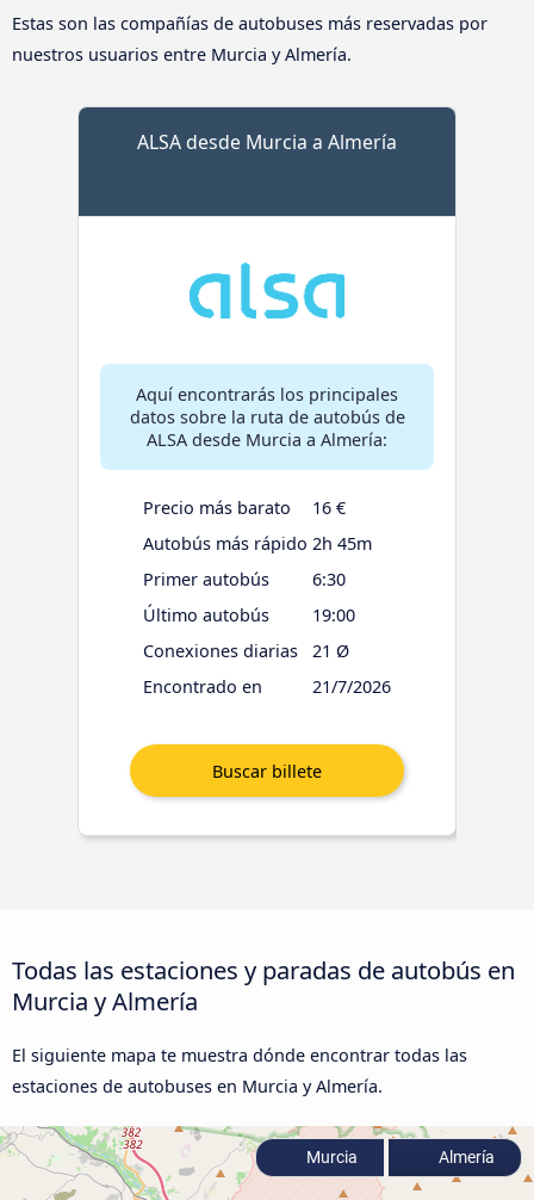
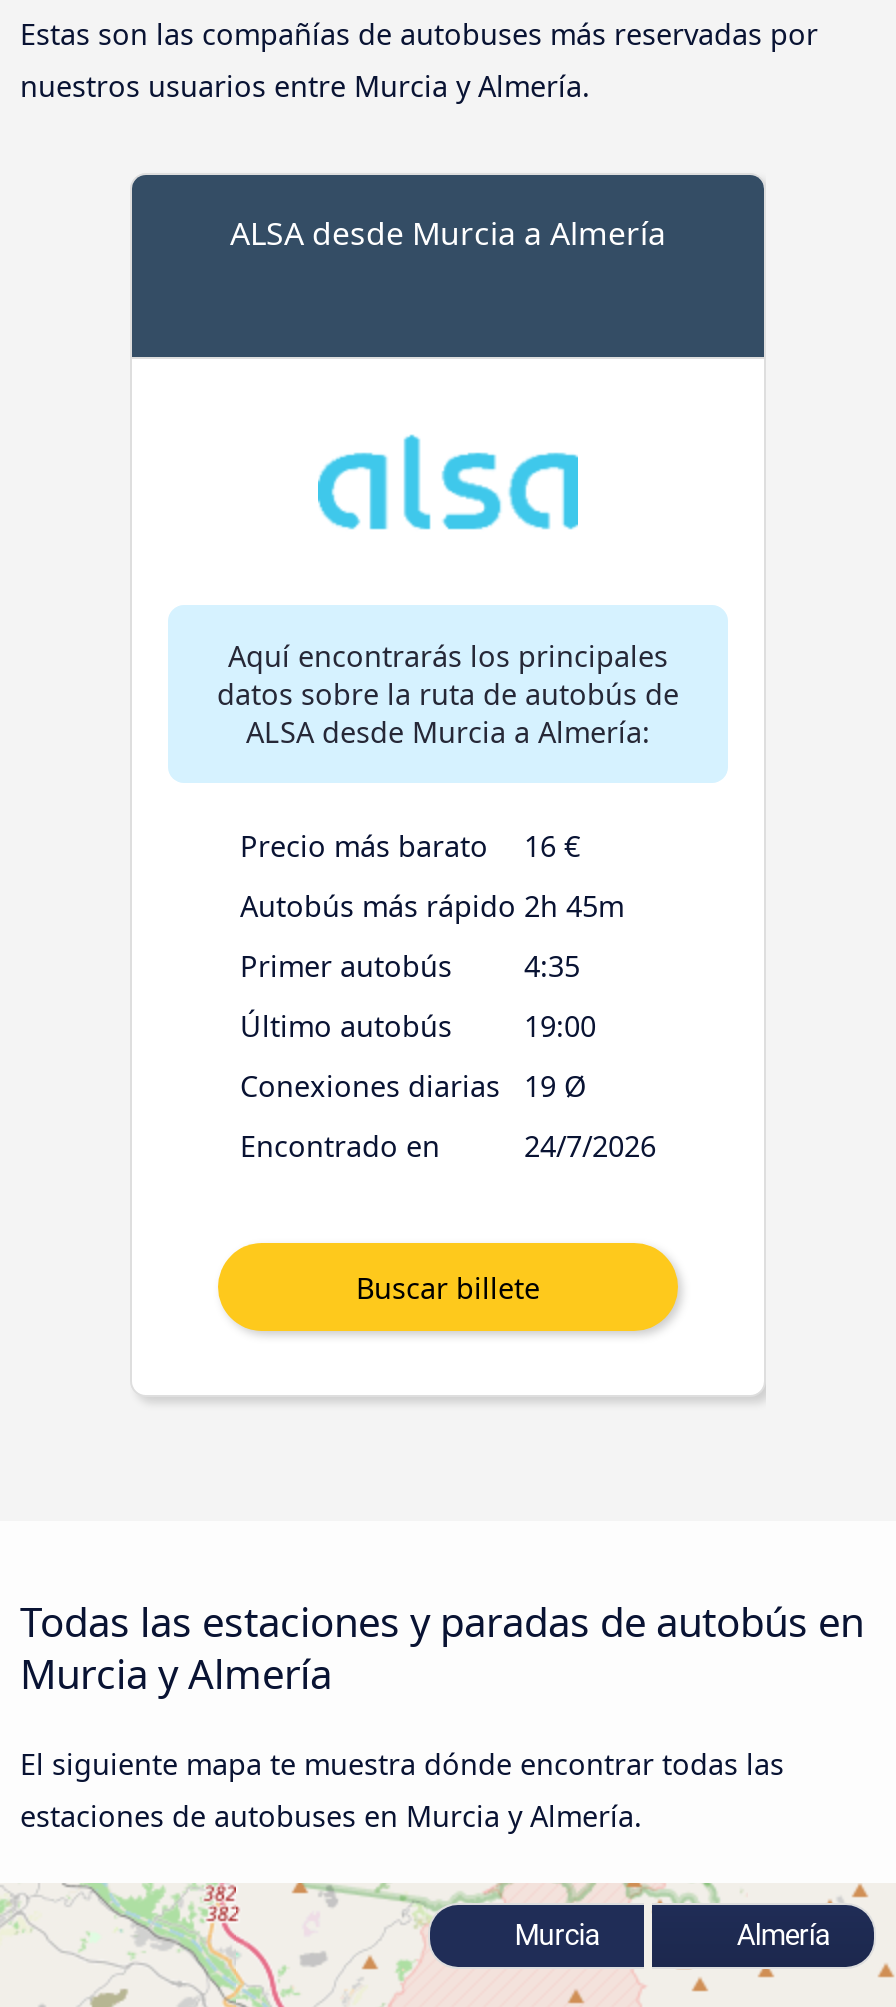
[143,568,346,591] Primer autobús 6:30 -> [240,948,580,986] Primer autobús 4:35
[143,640,349,663] Conexiones diarias 21 Ø -> [240,1068,586,1106] Conexiones diarias 19 Ø
[312,676,391,698] 21/7/2026 -> [524,1128,656,1166] 24/7/2026

